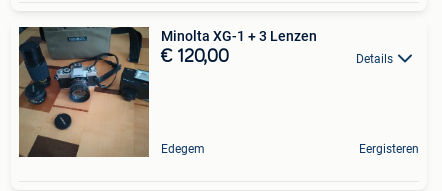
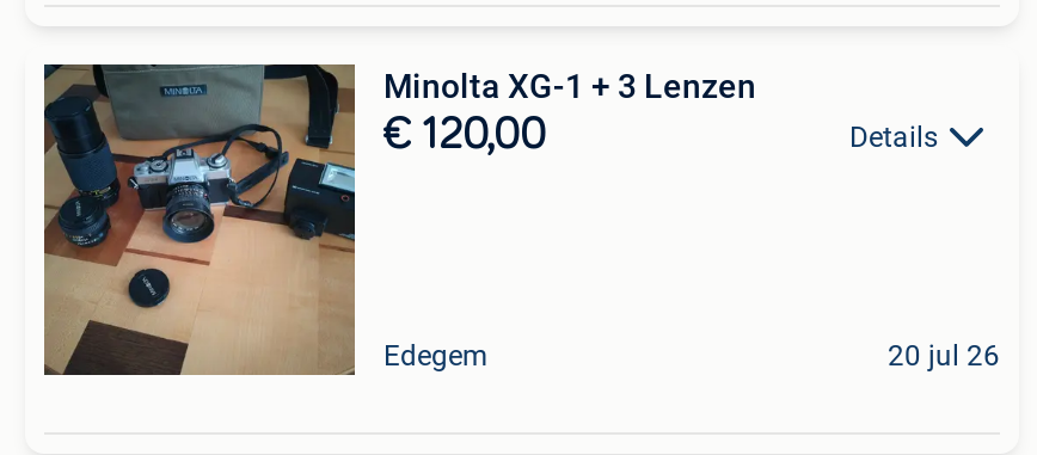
[359,142,419,156] Eergisteren -> [888,339,1000,372] 20 jul 26

